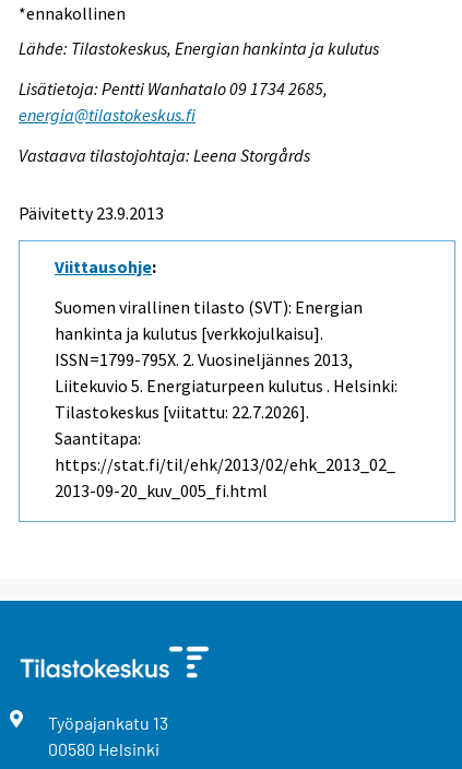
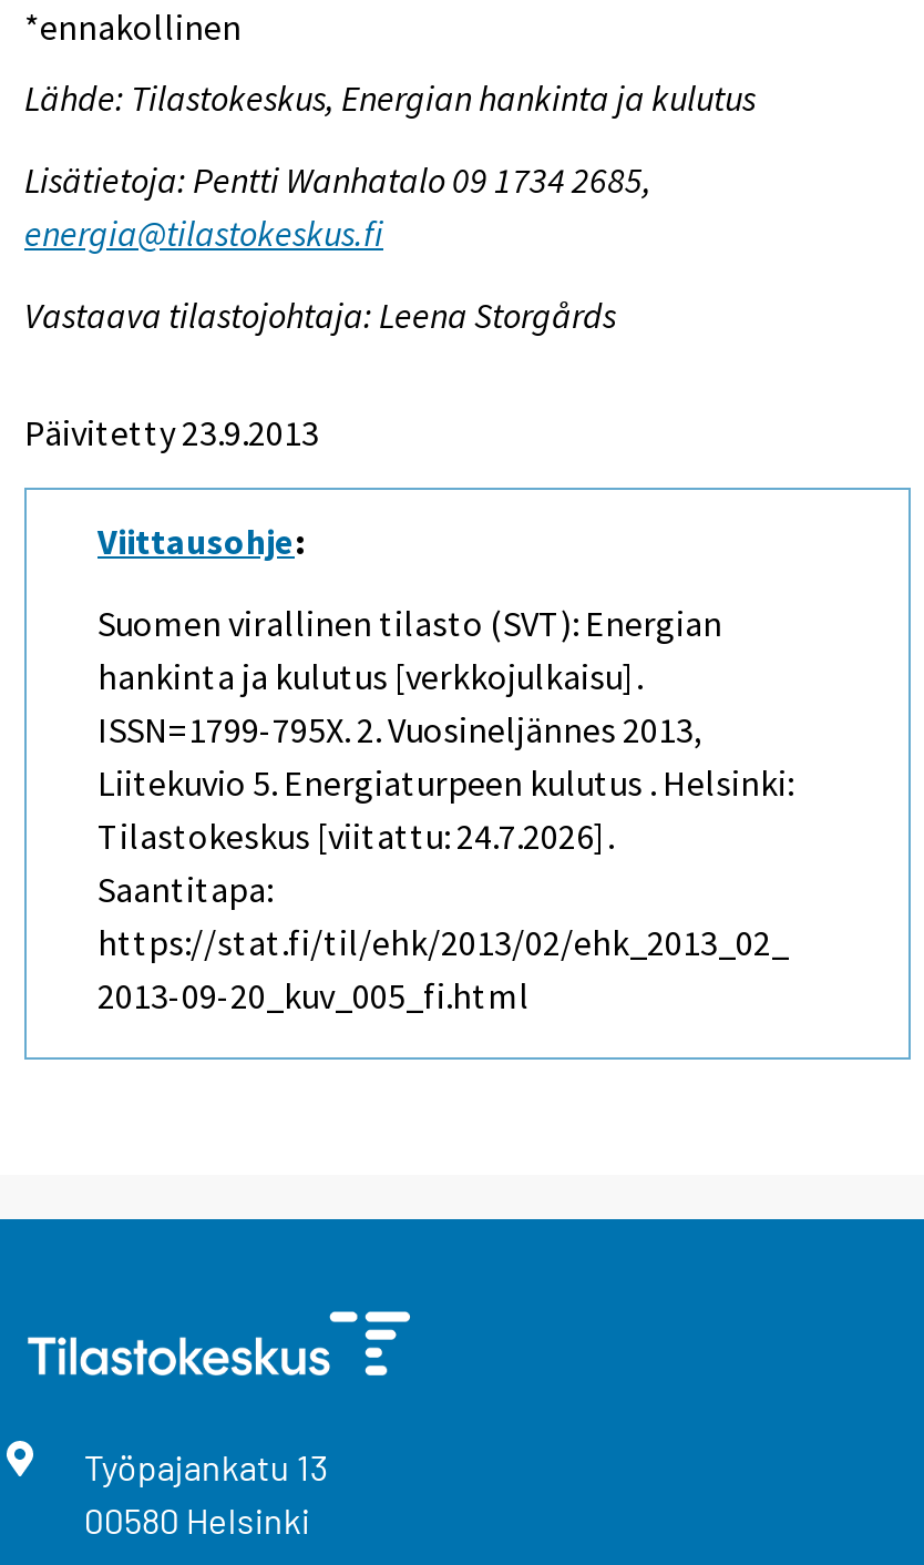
[55,401,309,422] Tilastokeskus [viitattu: 22.7.2026]. -> [97,813,614,857] Tilastokeskus [viitattu: 24.7.2026].

